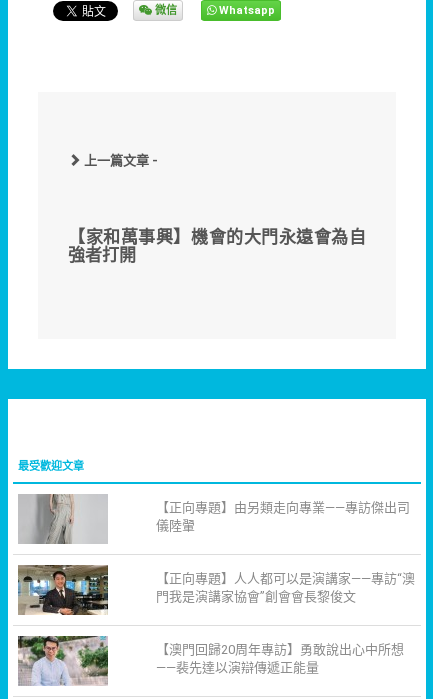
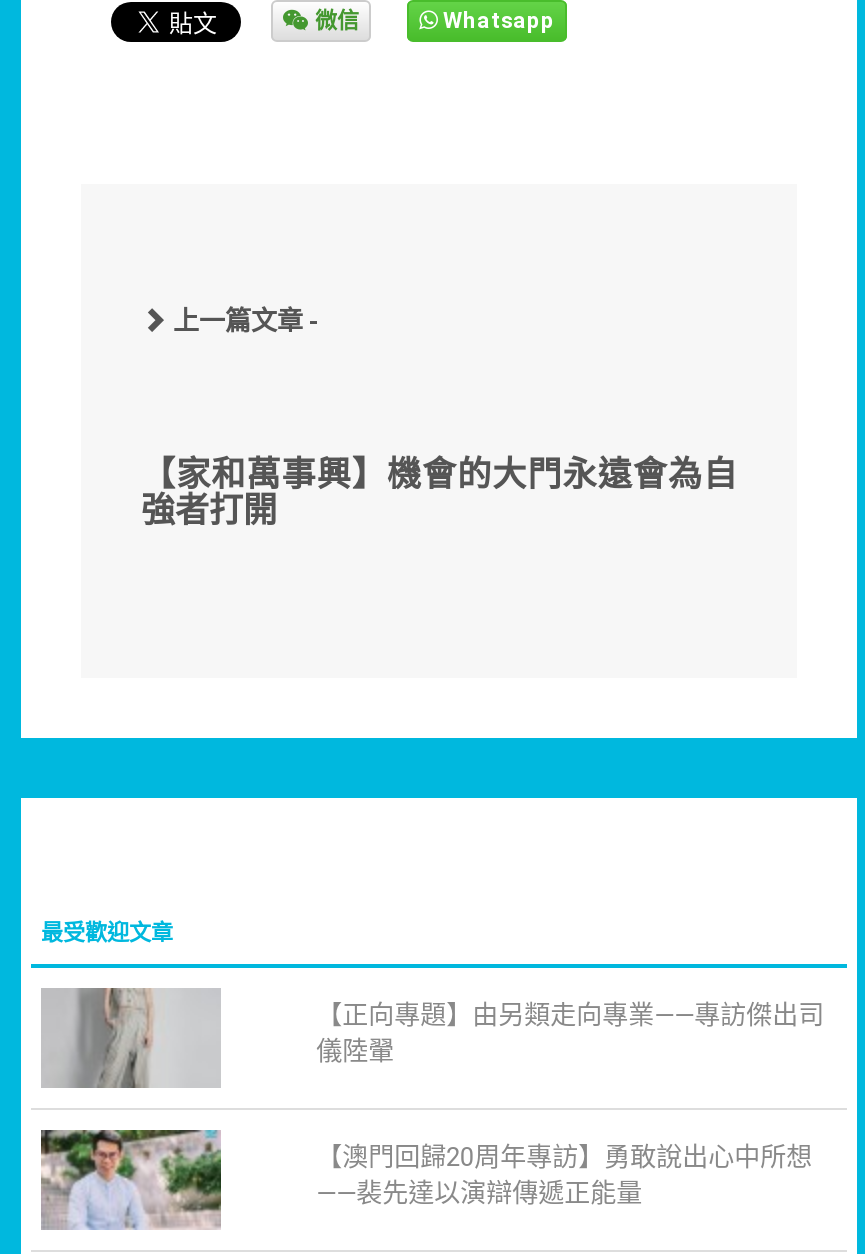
[18,565,108,615] [image] -> none
[156,571,415,604] 【正向專題】人人都可以是演講家——專訪“澳 | 門我是演講家協會”創會會長黎俊文 -> none

